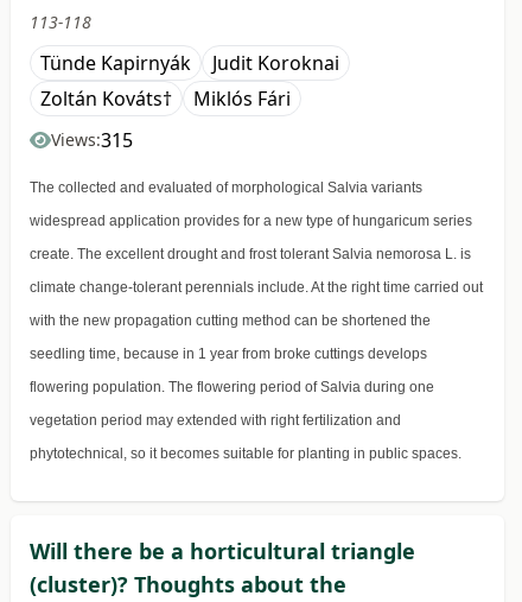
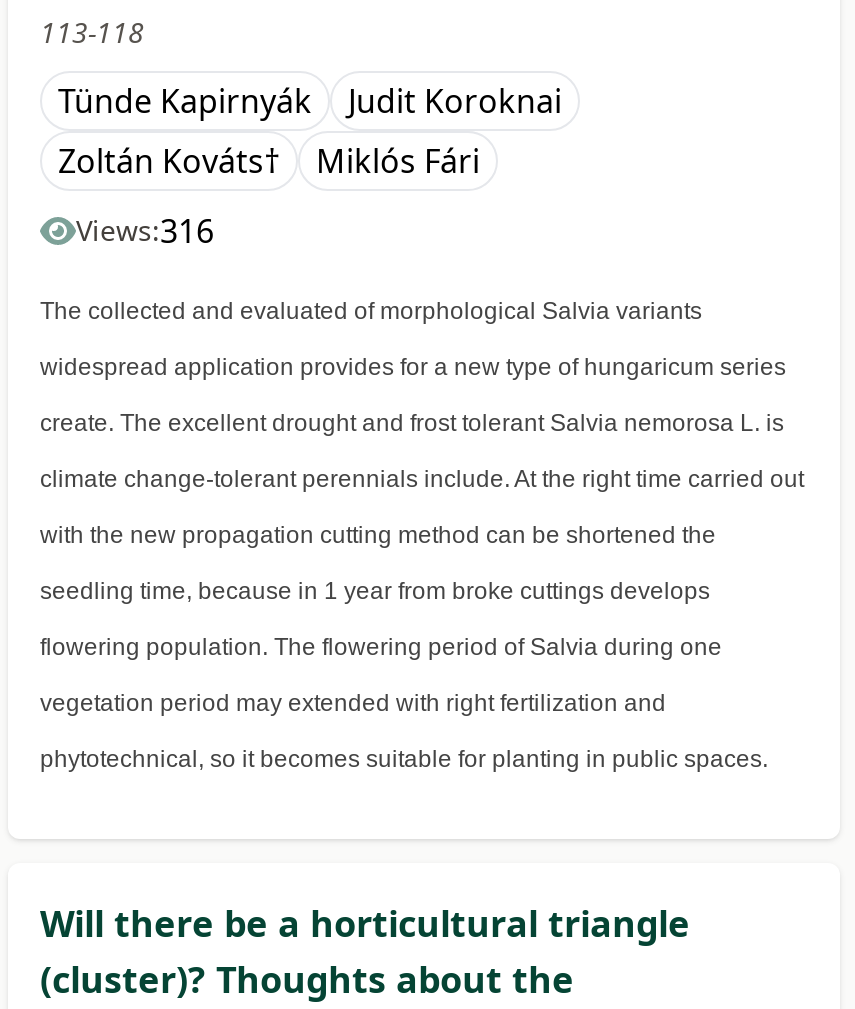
[51,127,133,153] Views:315 -> [76,209,214,253] Views:316

